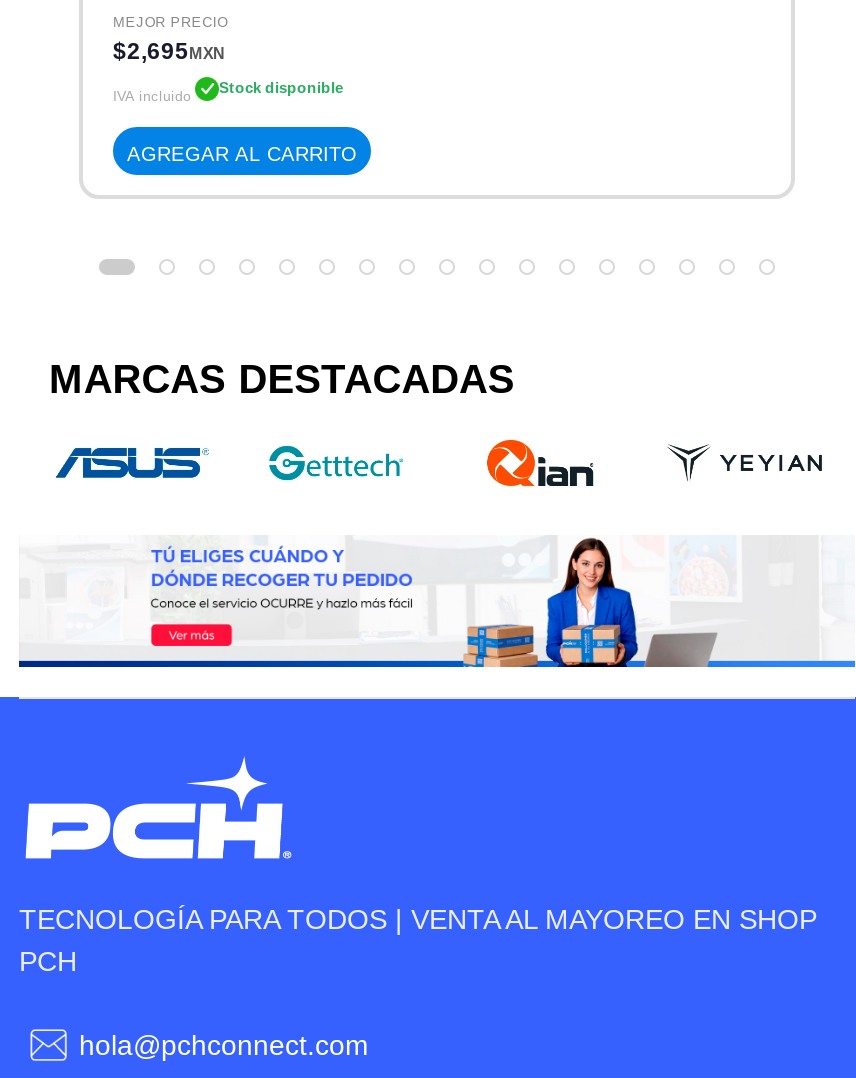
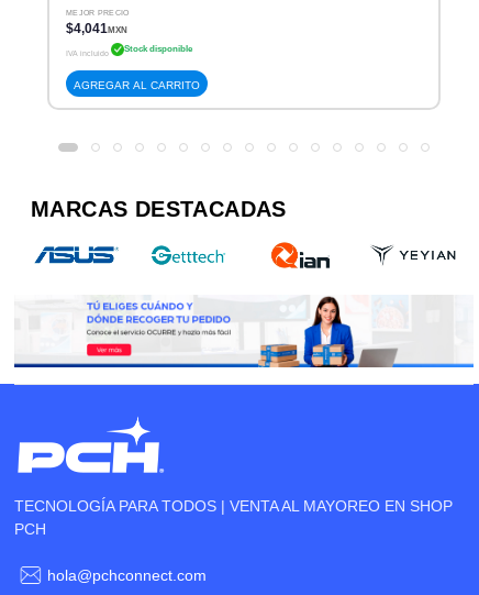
[113,38,225,62] $2,695MXN -> [66,22,127,35] $4,041MXN

